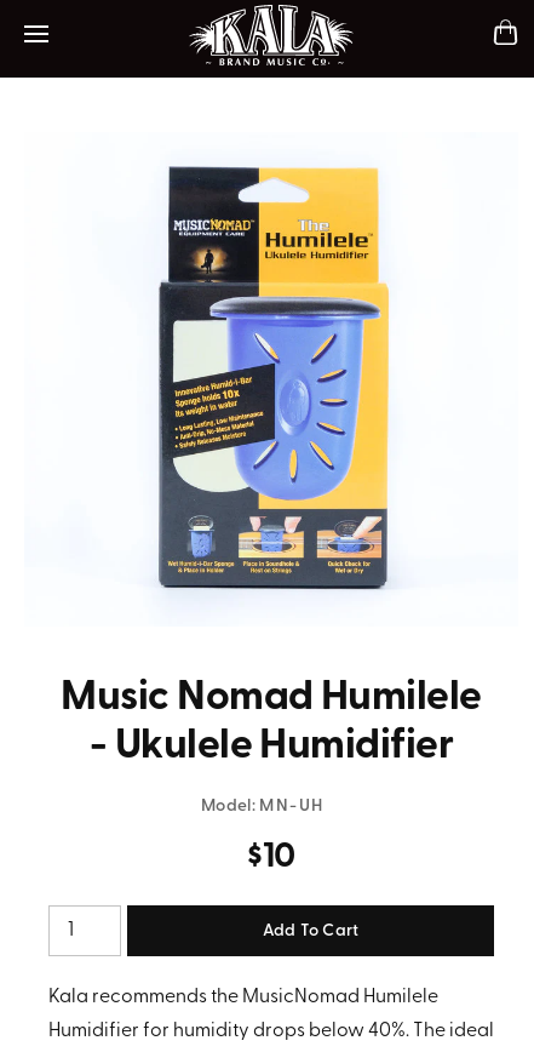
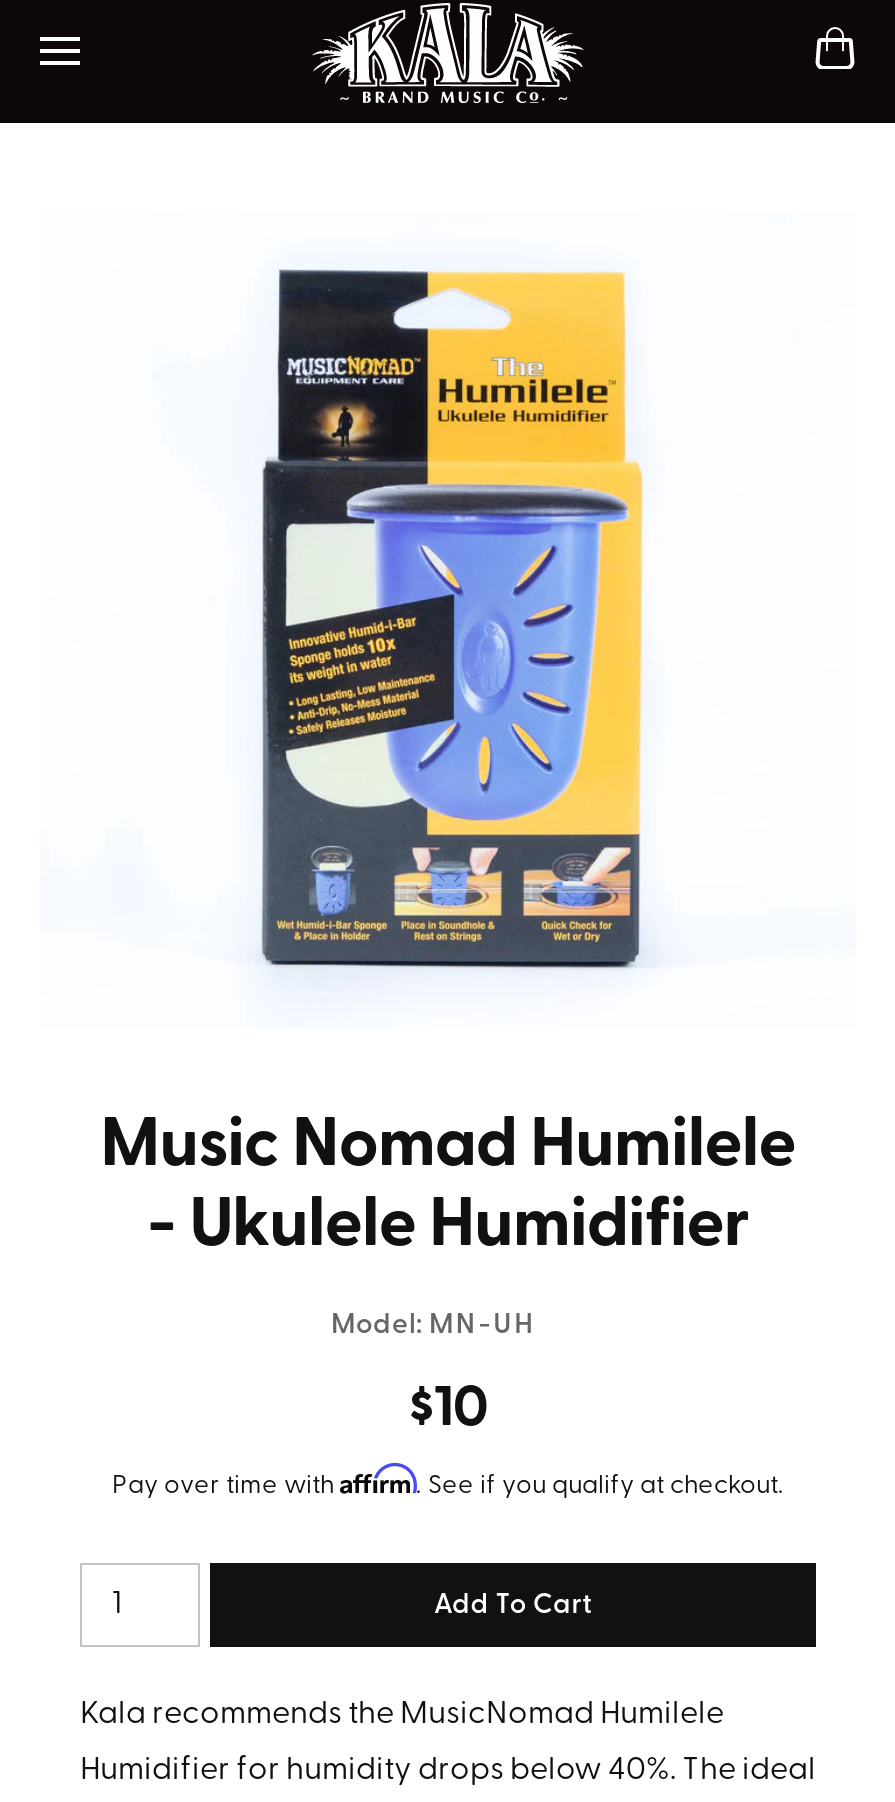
none -> [112,1464,784,1500] Pay over time with Affirm. See if you qualify at checkout.

